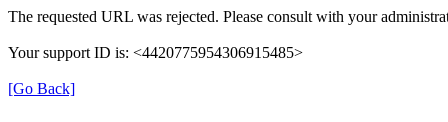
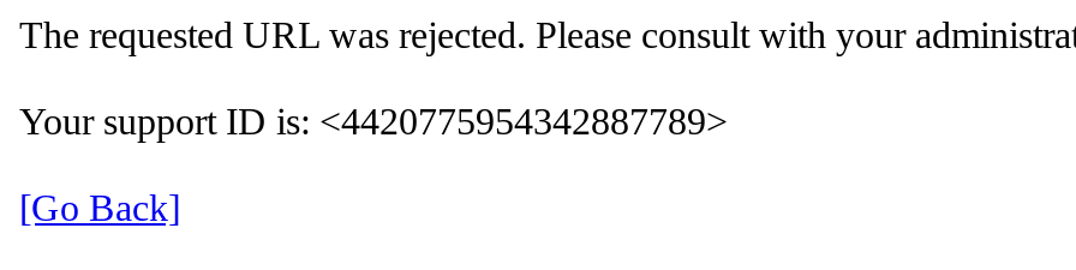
[8,44,303,61] Your support ID is: <4420775954306915485> -> [19,101,728,142] Your support ID is: <4420775954342887789>

